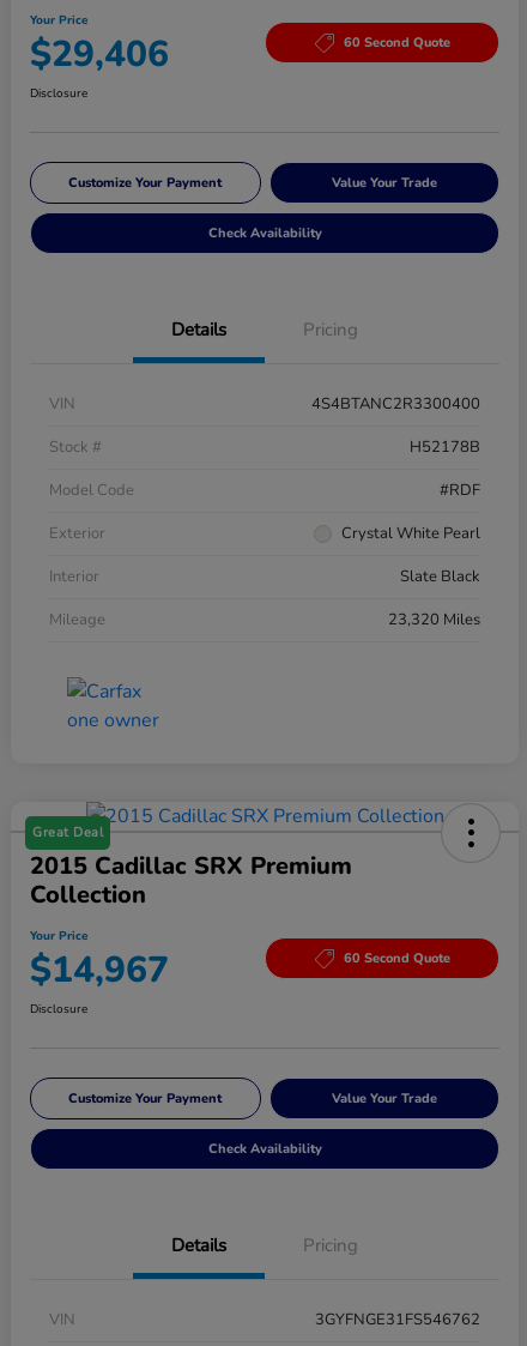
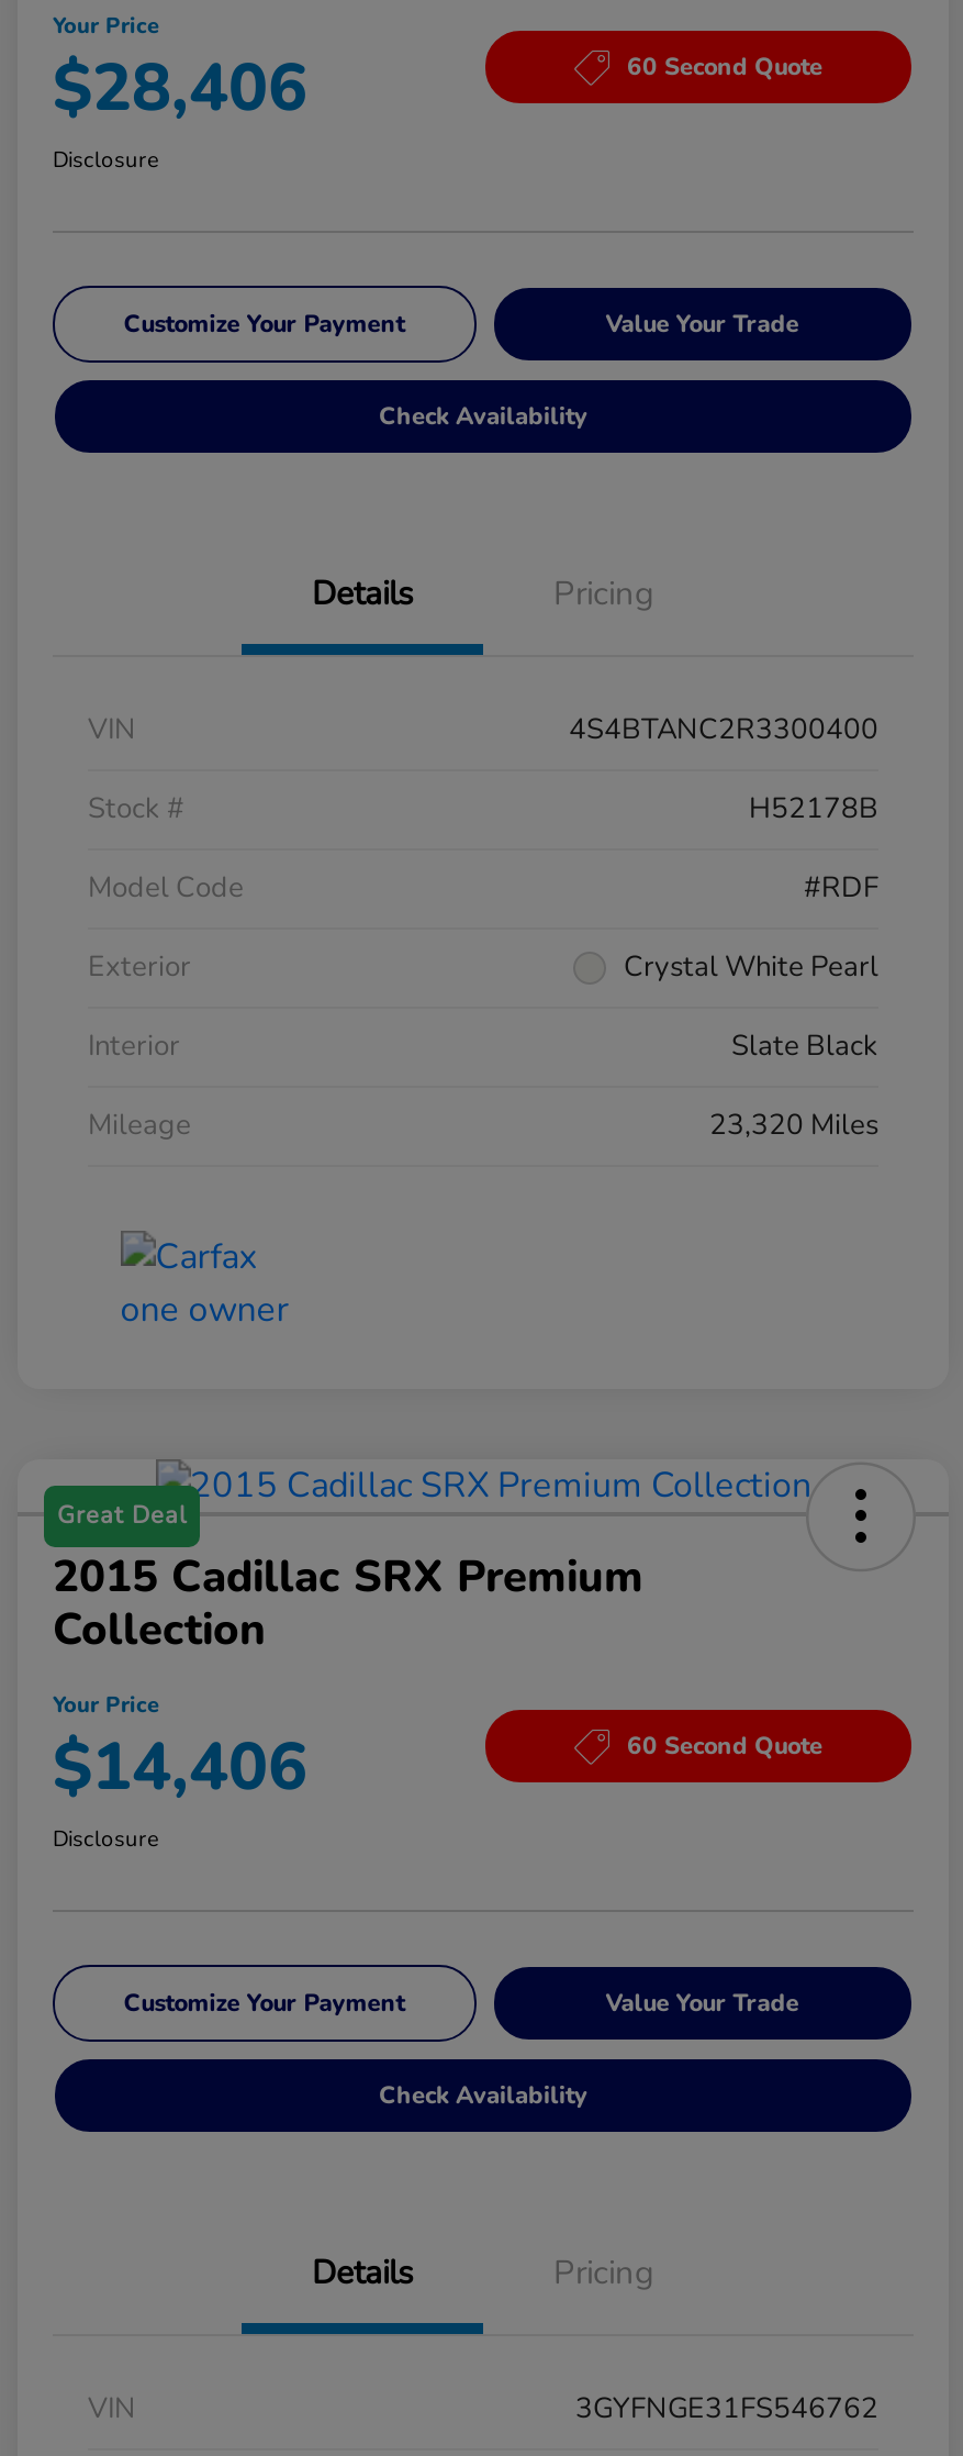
[30,30,169,79] $29,406 -> [53,44,307,134] $28,406
[30,945,169,995] $14,967 -> [53,1723,307,1813] $14,406

